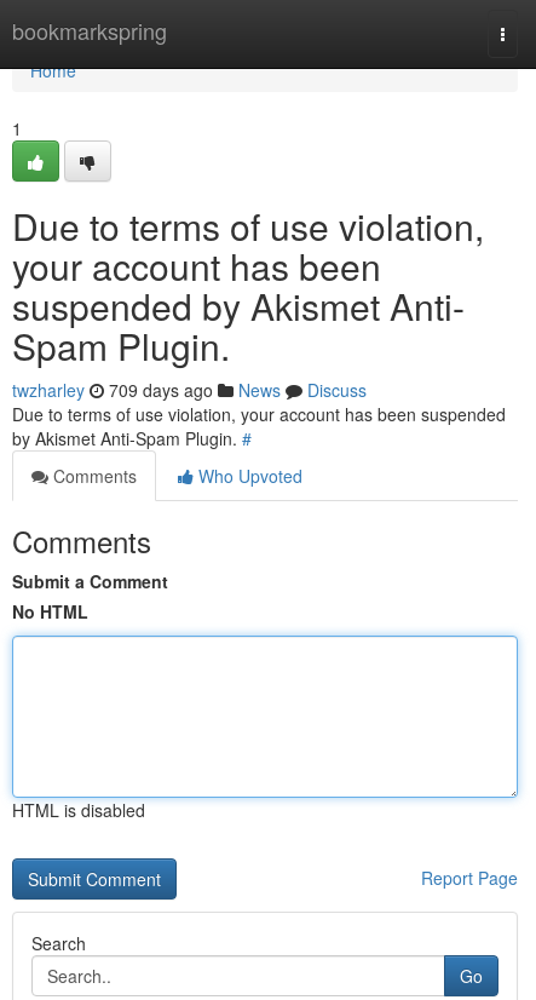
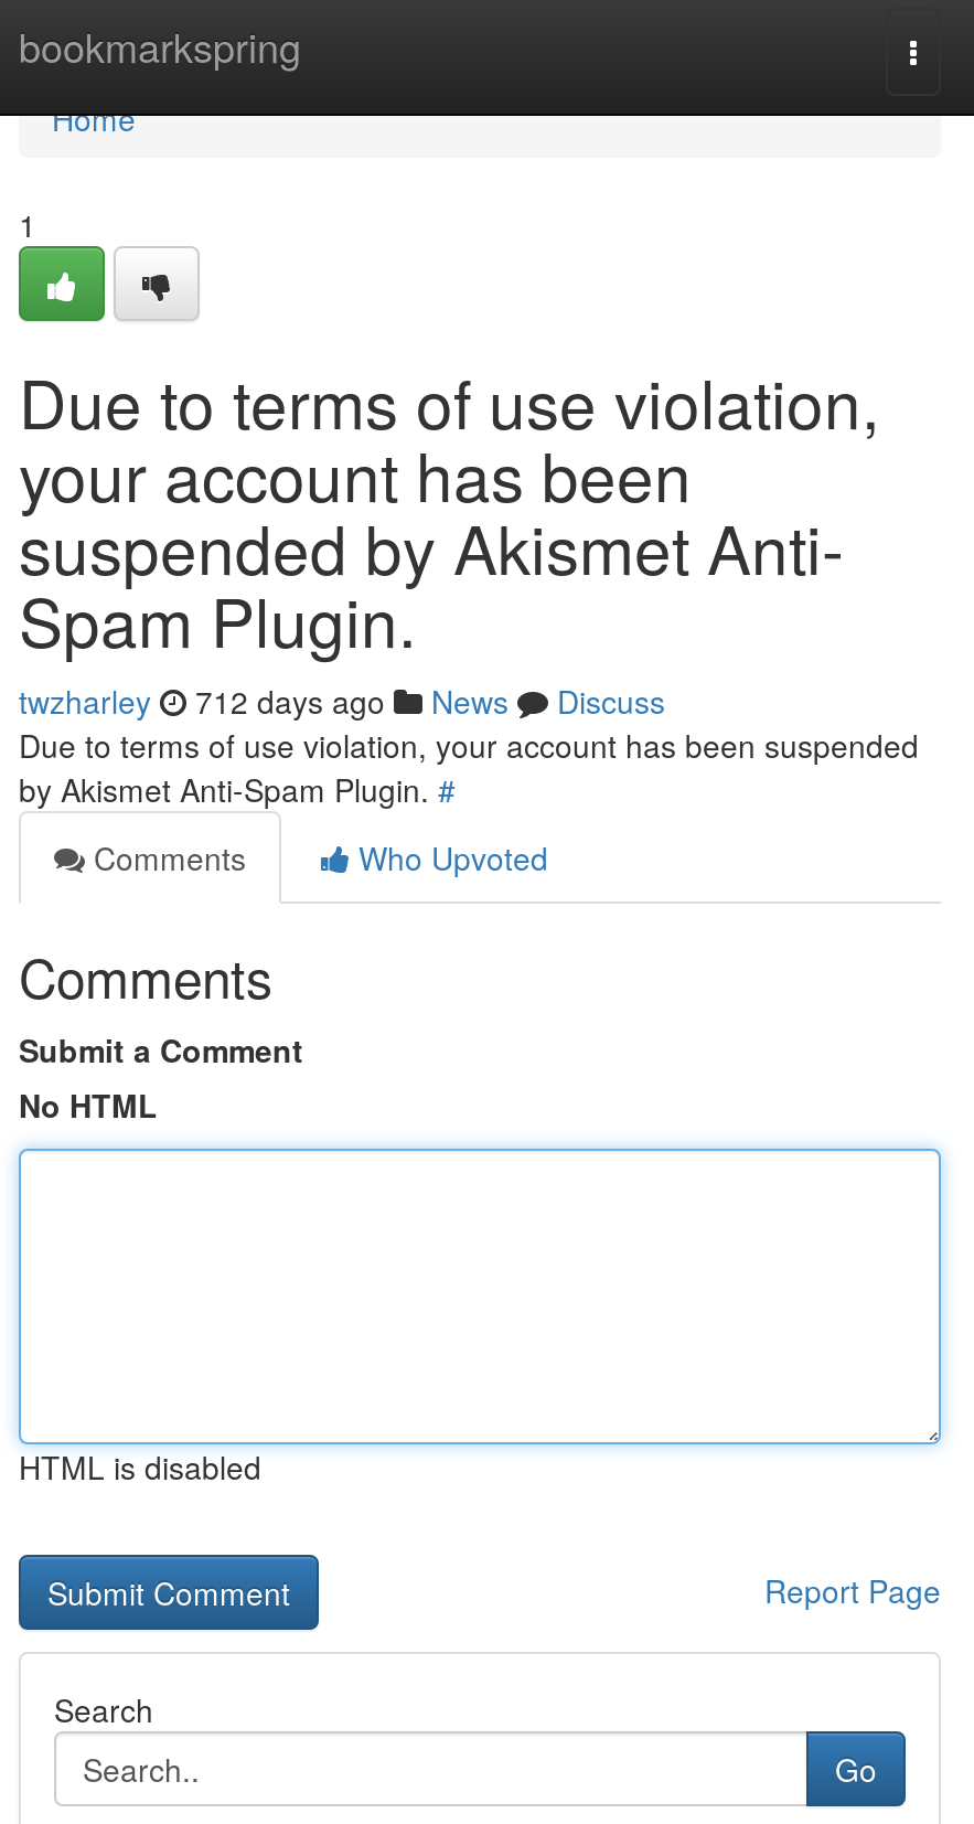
[12,378,367,402] twzharley 709 days ago News Discuss -> [19,679,665,723] twzharley 712 days ago News Discuss

